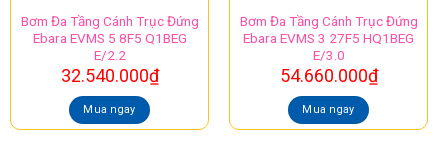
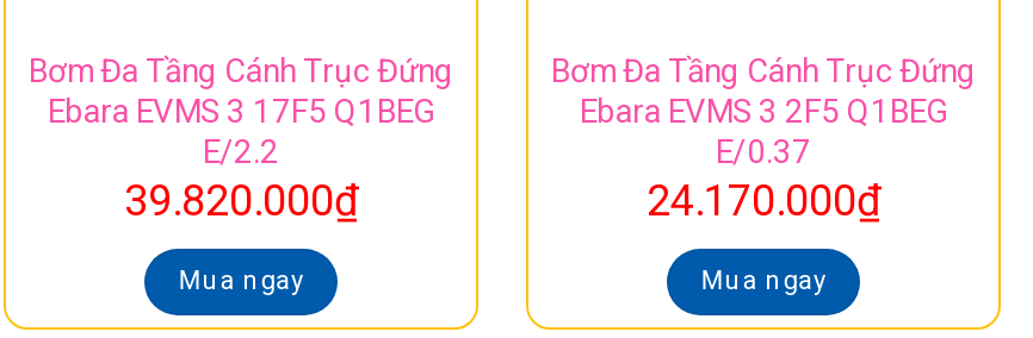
[32,30,186,46] Ebara EVMS 5 8F5 Q1BEG -> [48,92,434,130] Ebara EVMS 3 17F5 Q1BEG
[243,30,414,86] Ebara EVMS 3 27F5 HQ1BEG | E/3.0 | 54.660.000₫ -> [580,92,947,226] Ebara EVMS 3 2F5 Q1BEG | E/0.37 | 24.170.000₫
[60,65,158,86] 32.540.000₫ -> [124,176,358,226] 39.820.000₫

